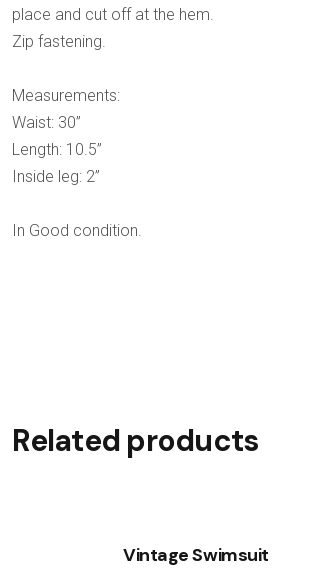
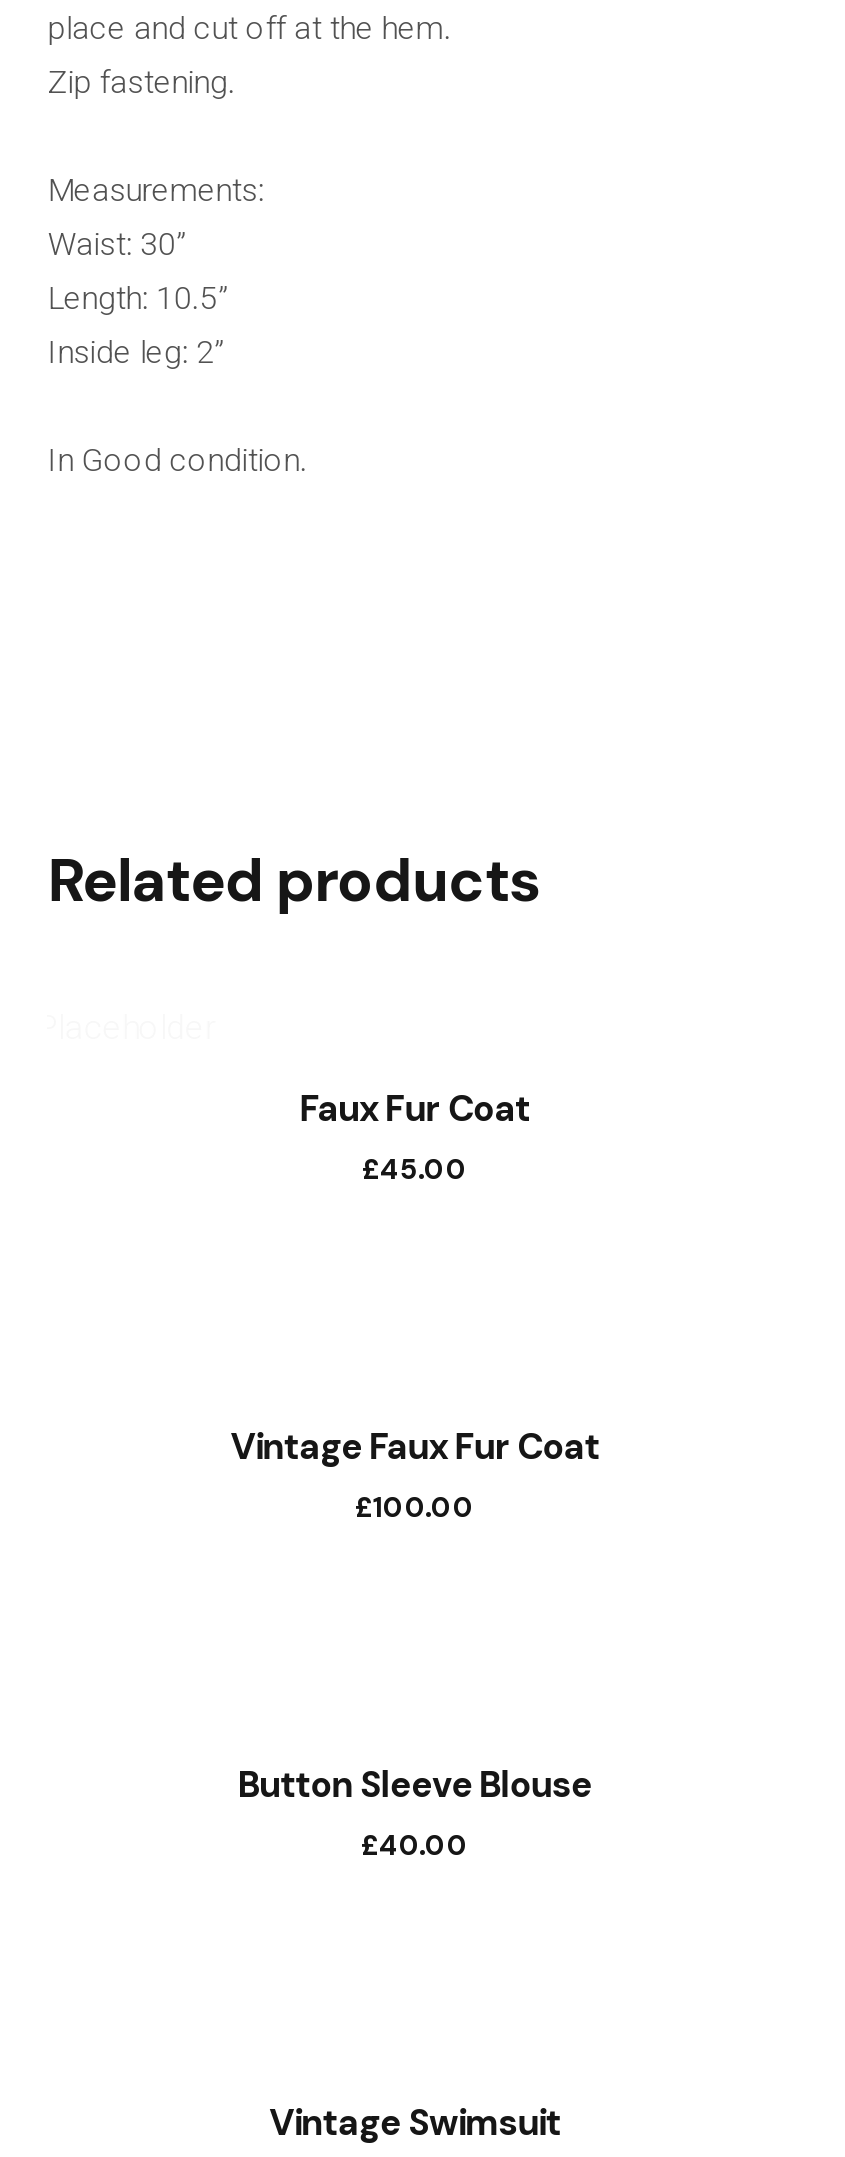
none -> [230,1423,600,1525] Vintage Faux Fur Coat | £100.00
none -> [238,1761,592,1863] Button Sleeve Blouse | £40.00
none -> [300,1085,530,1187] Faux Fur Coat | £45.00

